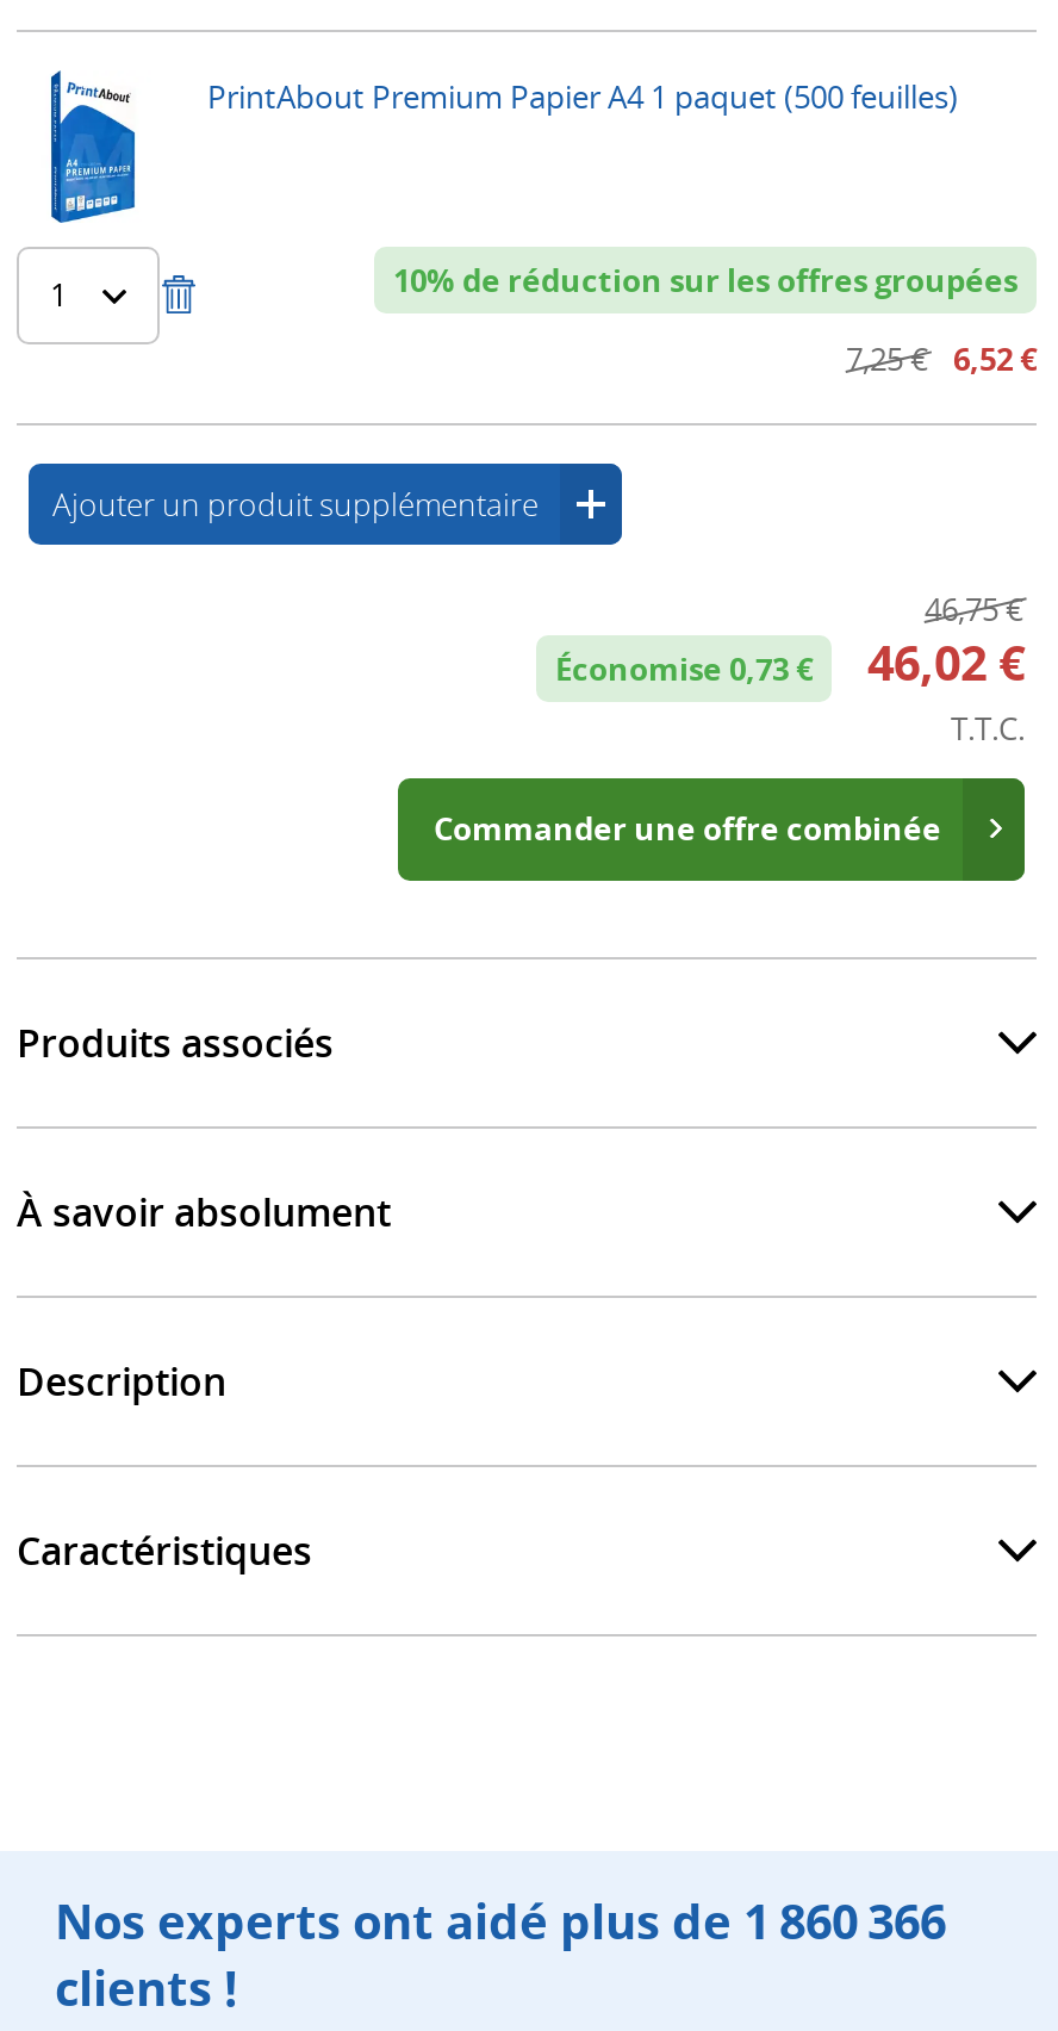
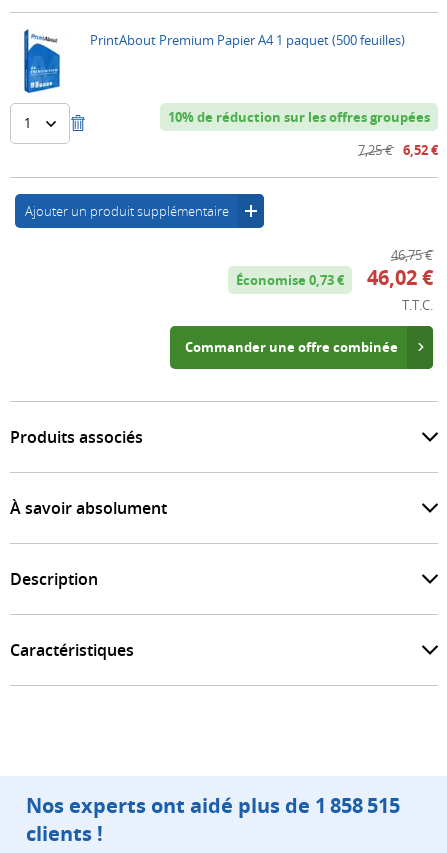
[55,1888,946,1953] Nos experts ont aidé plus de 1 860 366 -> [26,792,400,819] Nos experts ont aidé plus de 1 858 515

